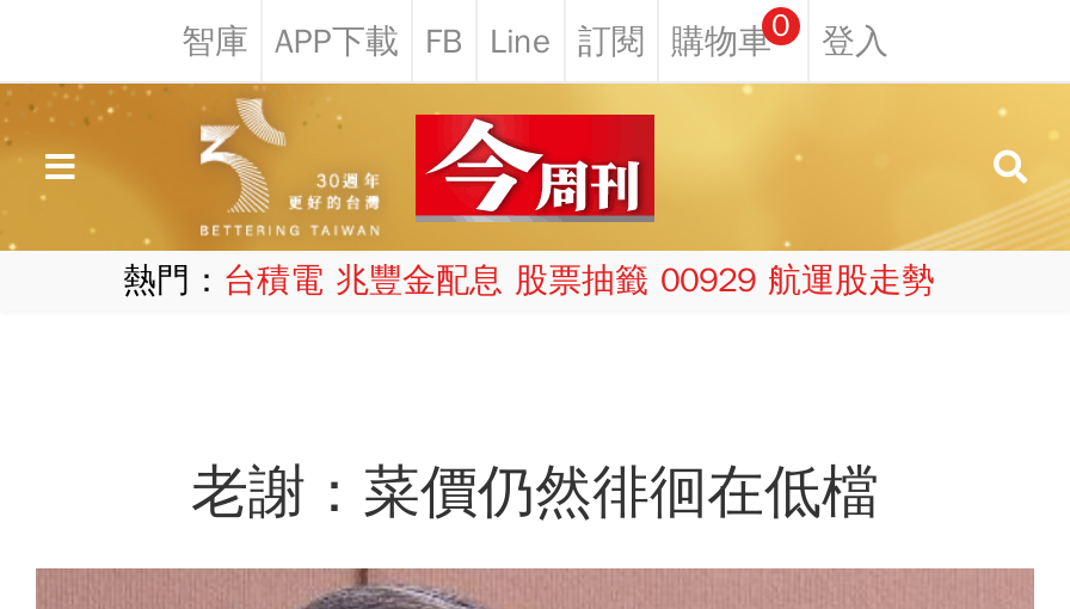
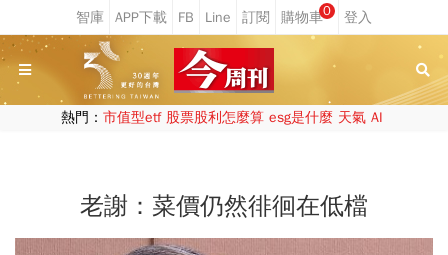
[123,260,935,301] 熱門：台積電 兆豐金配息 股票抽籤 00929 航運股走勢 -> [60,109,382,126] 熱門：市值型etf 股票股利怎麼算 esg是什麼 天氣 AI

